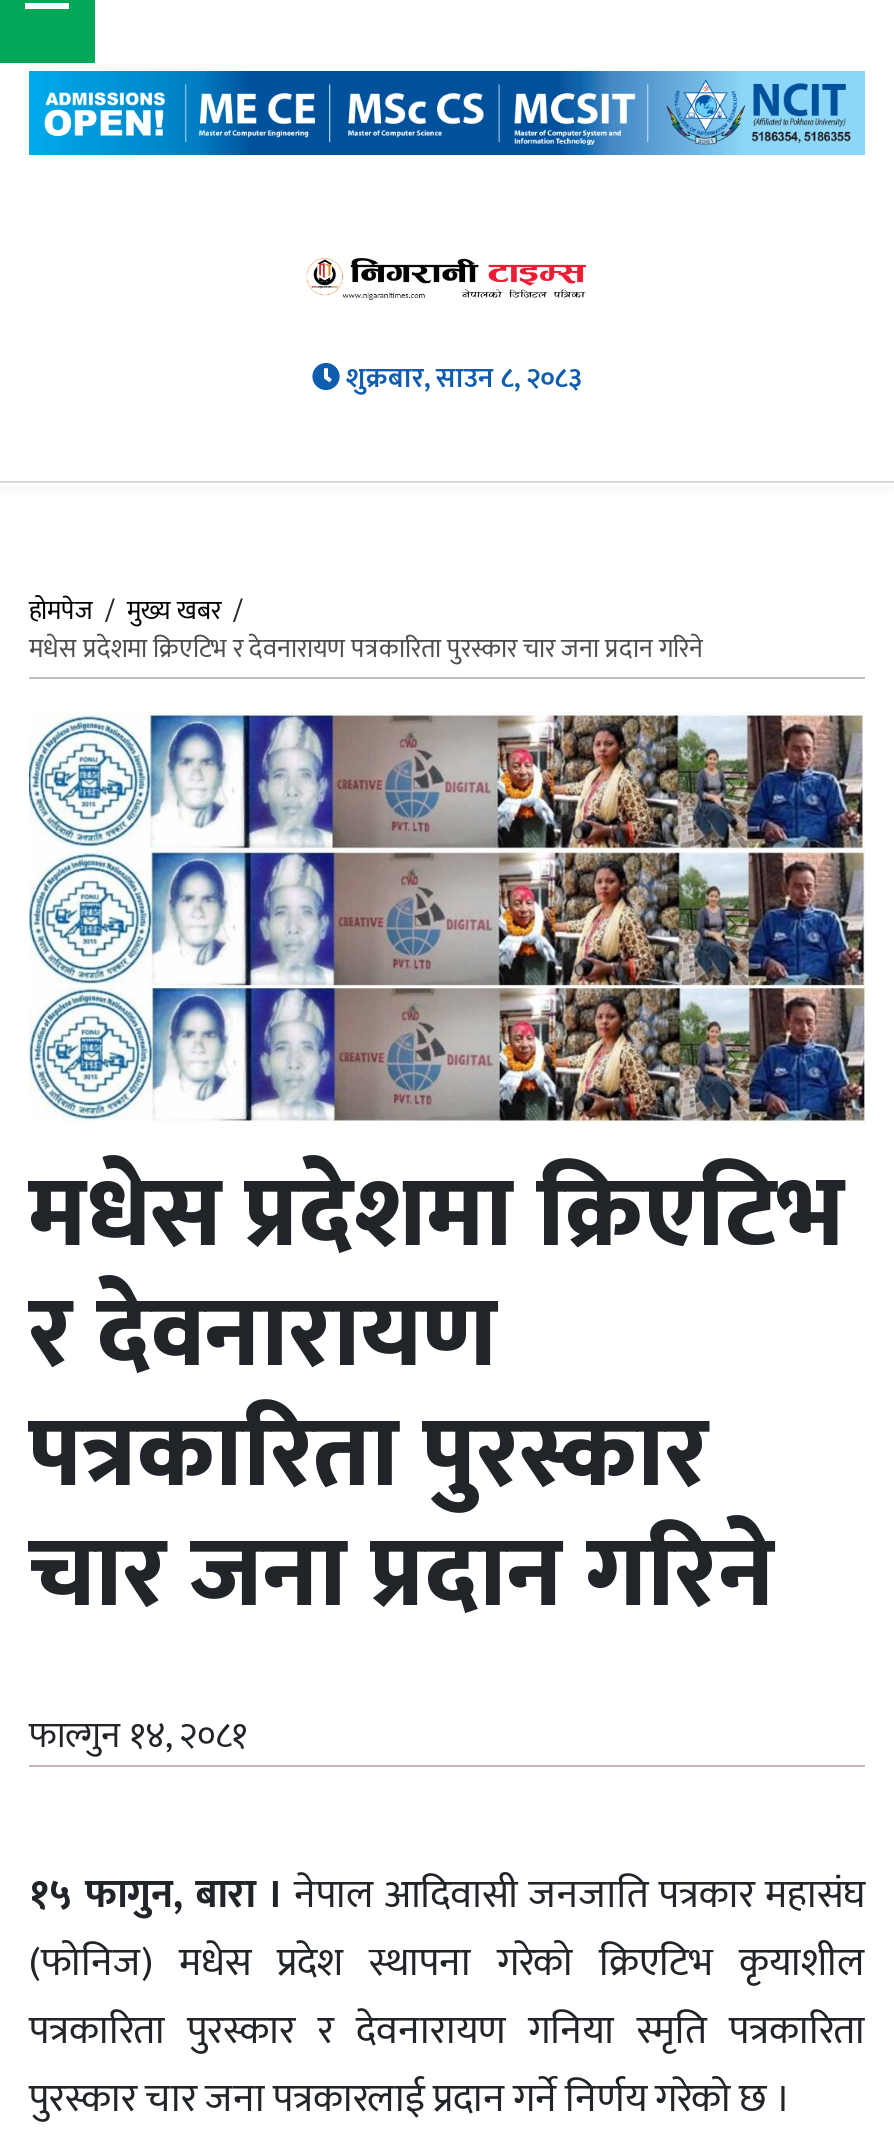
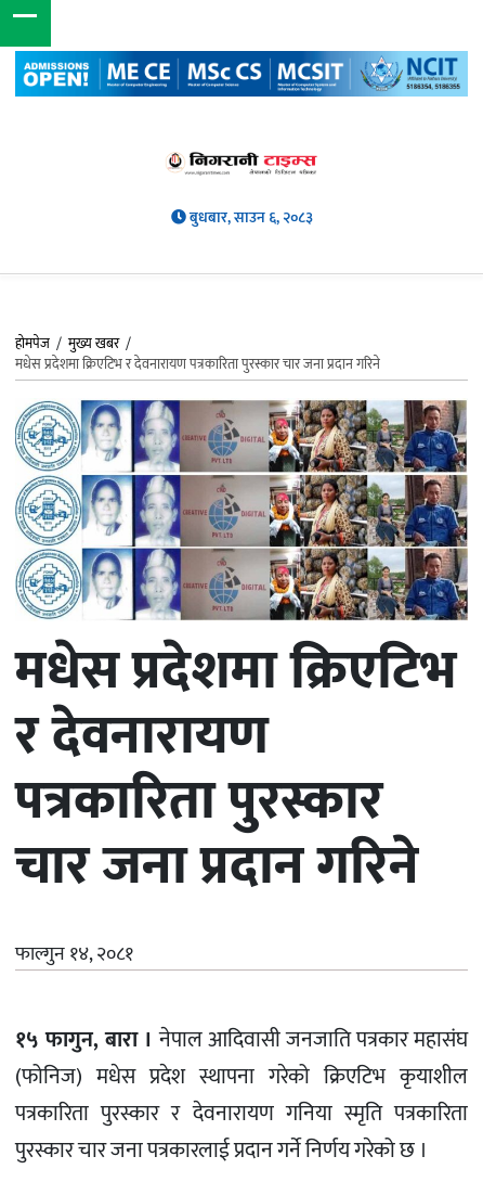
[346,355,582,401] शुक्रबार, साउन ८, २०८३ -> [189,205,312,230] बुधबार, साउन ६, २०८३

